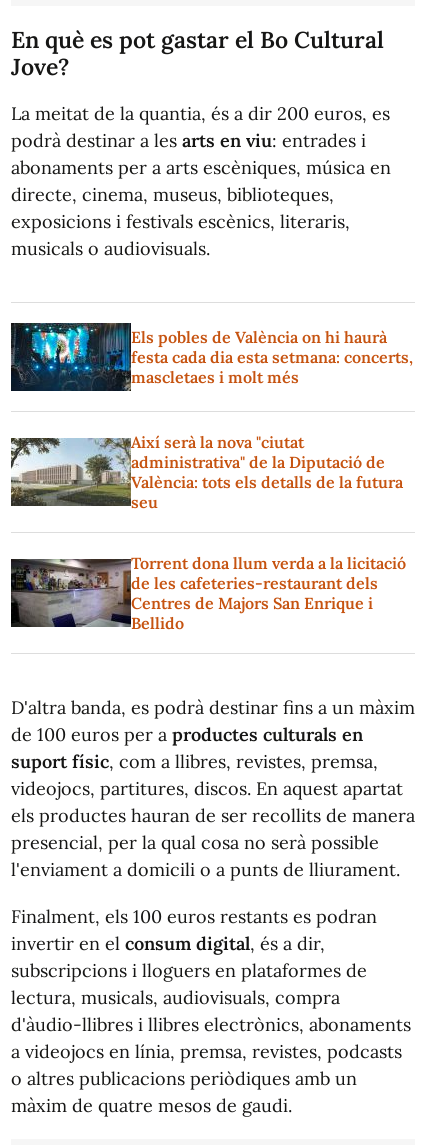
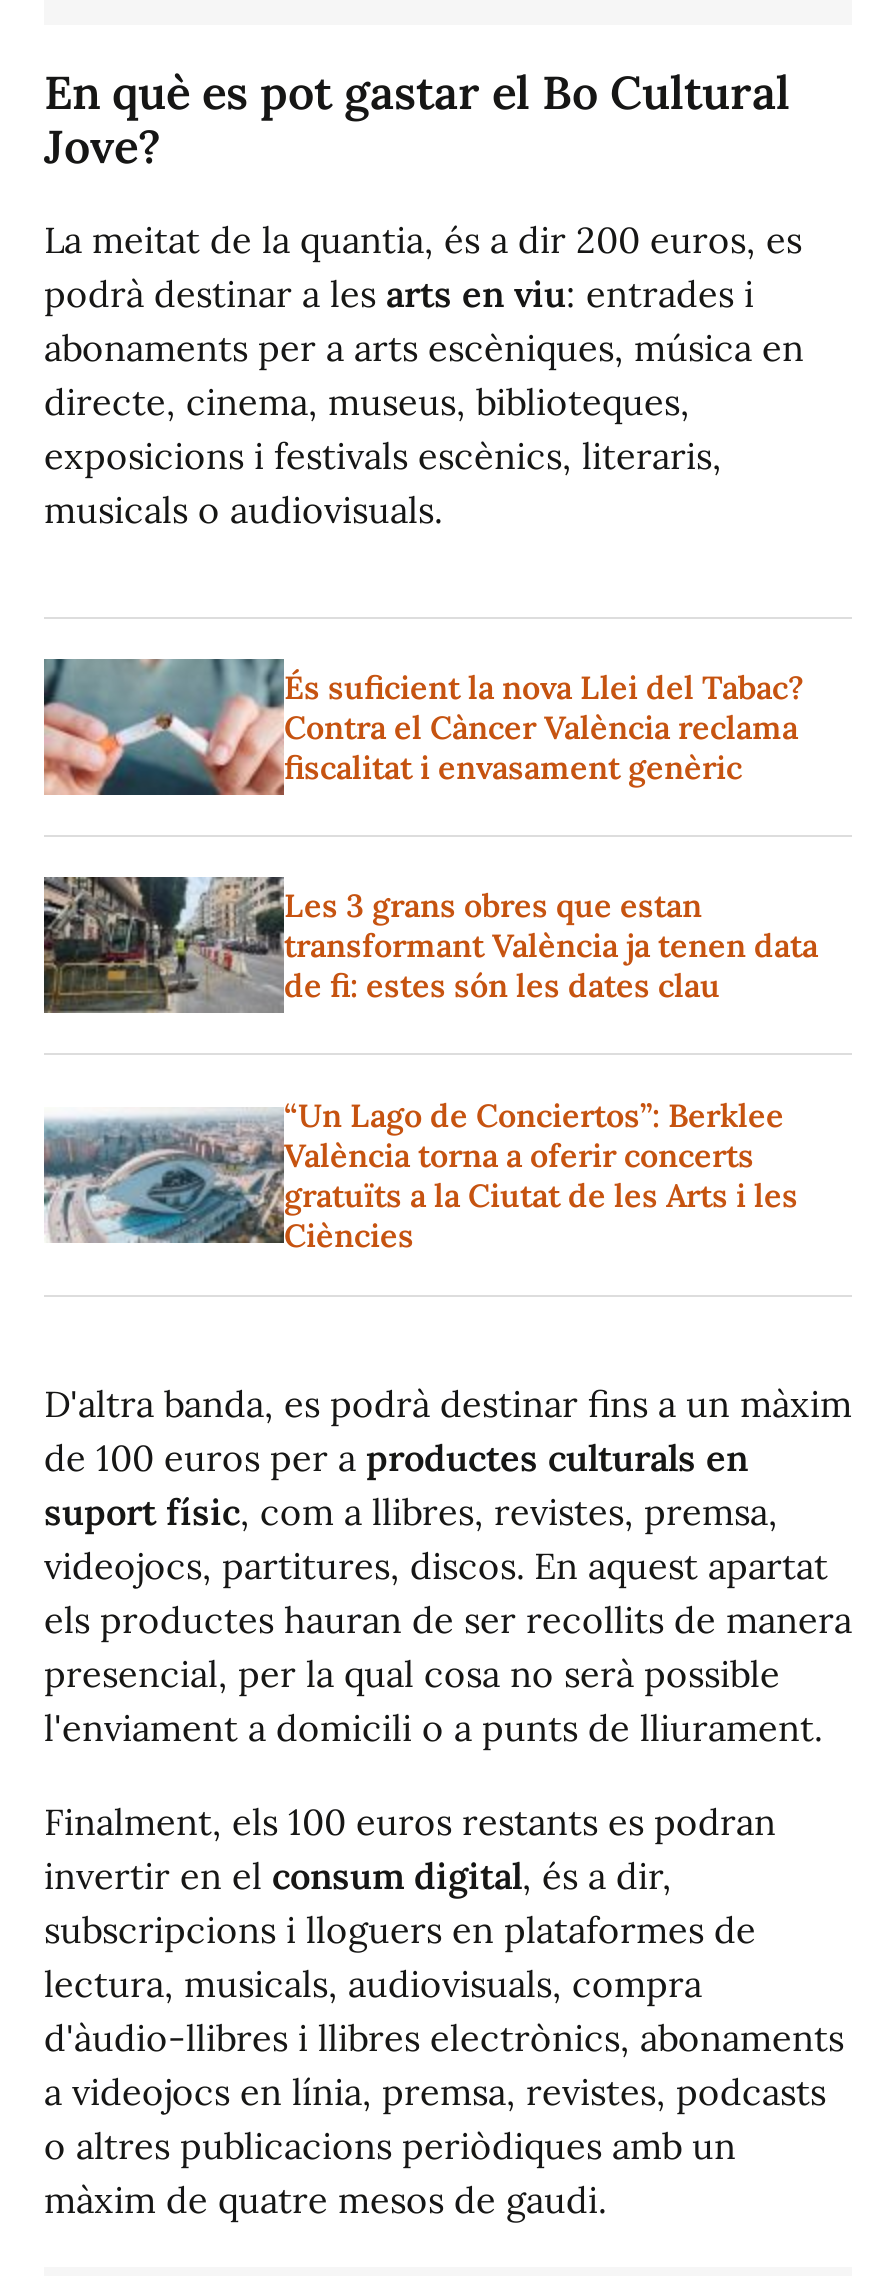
[10,322,413,392] [image] | Els pobles de València on hi haurà | festa cada dia esta setmana: concerts, | mascletaes i molt més -> [42,657,804,797] [image] | És suficient la nova Llei del Tabac? | Contra el Càncer València reclama | fiscalitat i envasament genèric
[10,432,403,512] [image] | Així serà la nova "ciutat | administrativa" de la Diputació de | València: tots els detalls de la futura | seu -> [42,875,818,1015] [image] | Les 3 grans obres que estan | transformant València ja tenen data | de fi: estes són les dates clau
[10,553,406,633] [image] | Torrent dona llum verda a la licitació | de les cafeteries-restaurant dels | Centres de Majors San Enrique i | Bellido -> [42,1095,798,1255] [image] | “Un Lago de Conciertos”: Berklee | València torna a oferir concerts | gratuïts a la Ciutat de les Arts i les | Ciències

